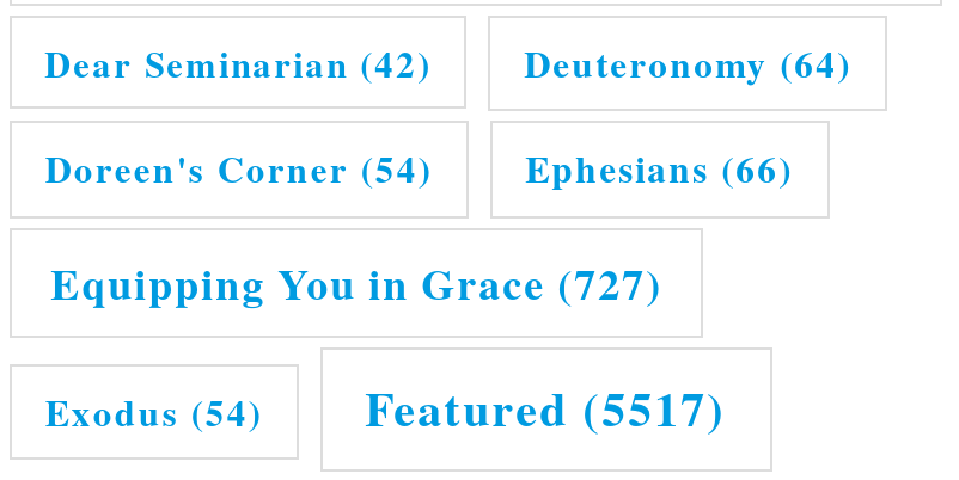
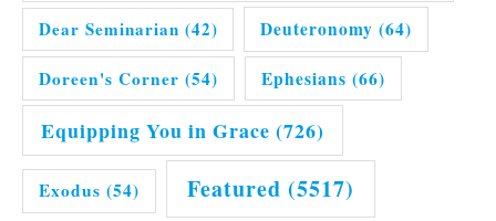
[51,252,663,314] Equipping You in Grace (727) -> [41,116,325,145] Equipping You in Grace (726)

